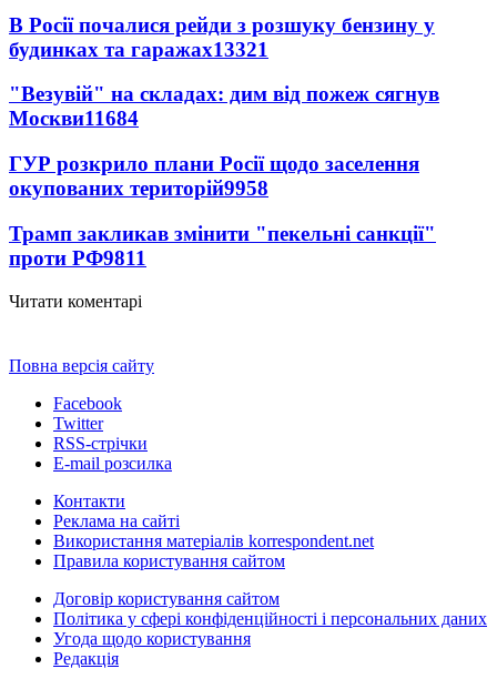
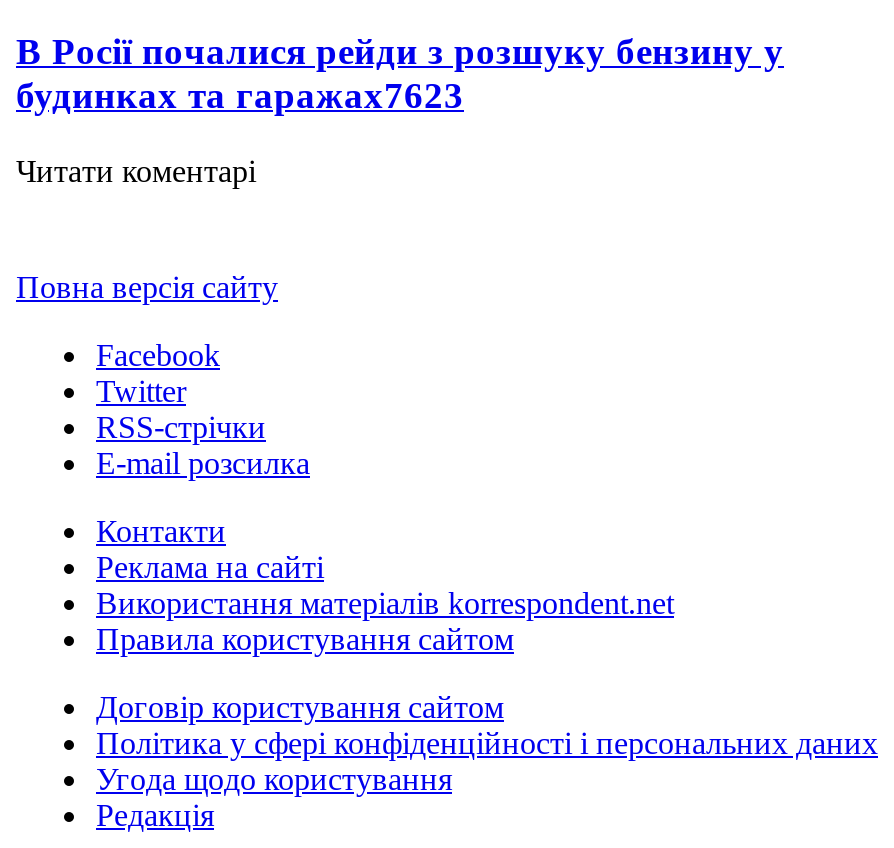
[9,37,439,269] будинках та гаражах13321 | "Везувій" на складах: дим від пожеж сягнув | Москви11684 | ГУР розкрило плани Росії щодо заселення | окупованих територій9958 | Трамп закликав змінити "пекельні санкції" | проти РФ9811 -> [16,73,464,115] будинках та гаражах7623

